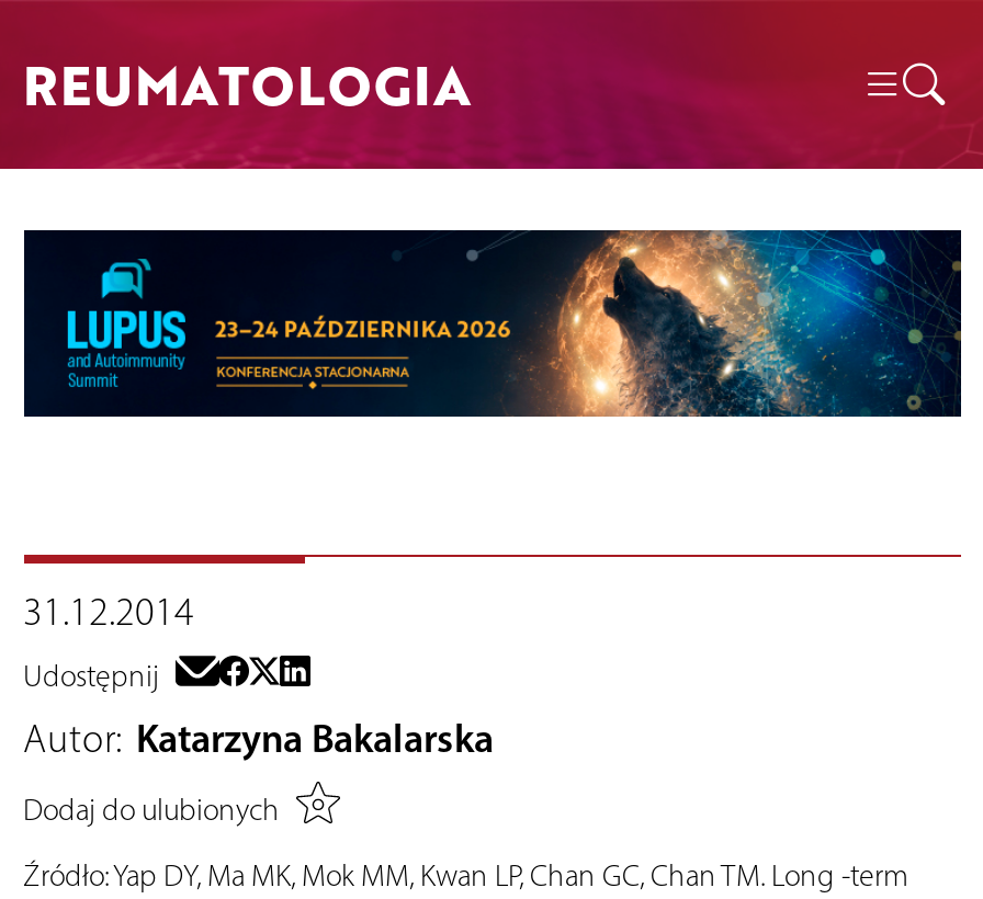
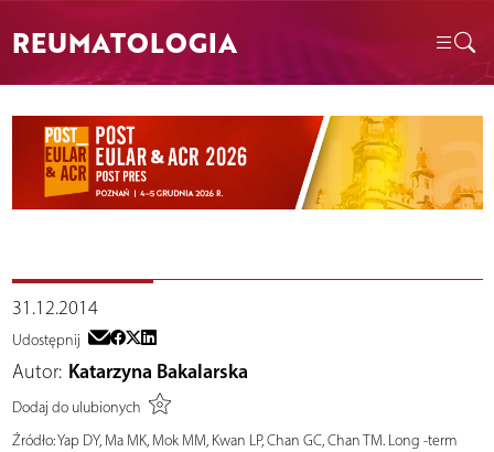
[22,228,963,419] [image] -> [11,115,484,211] [image]

